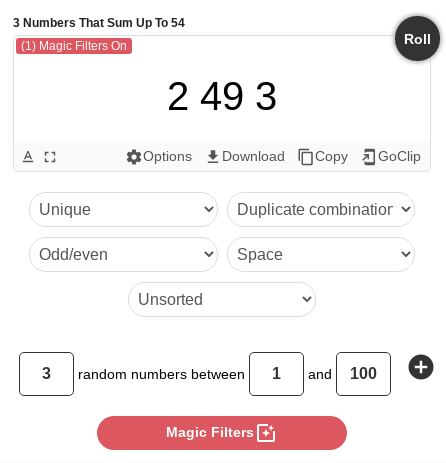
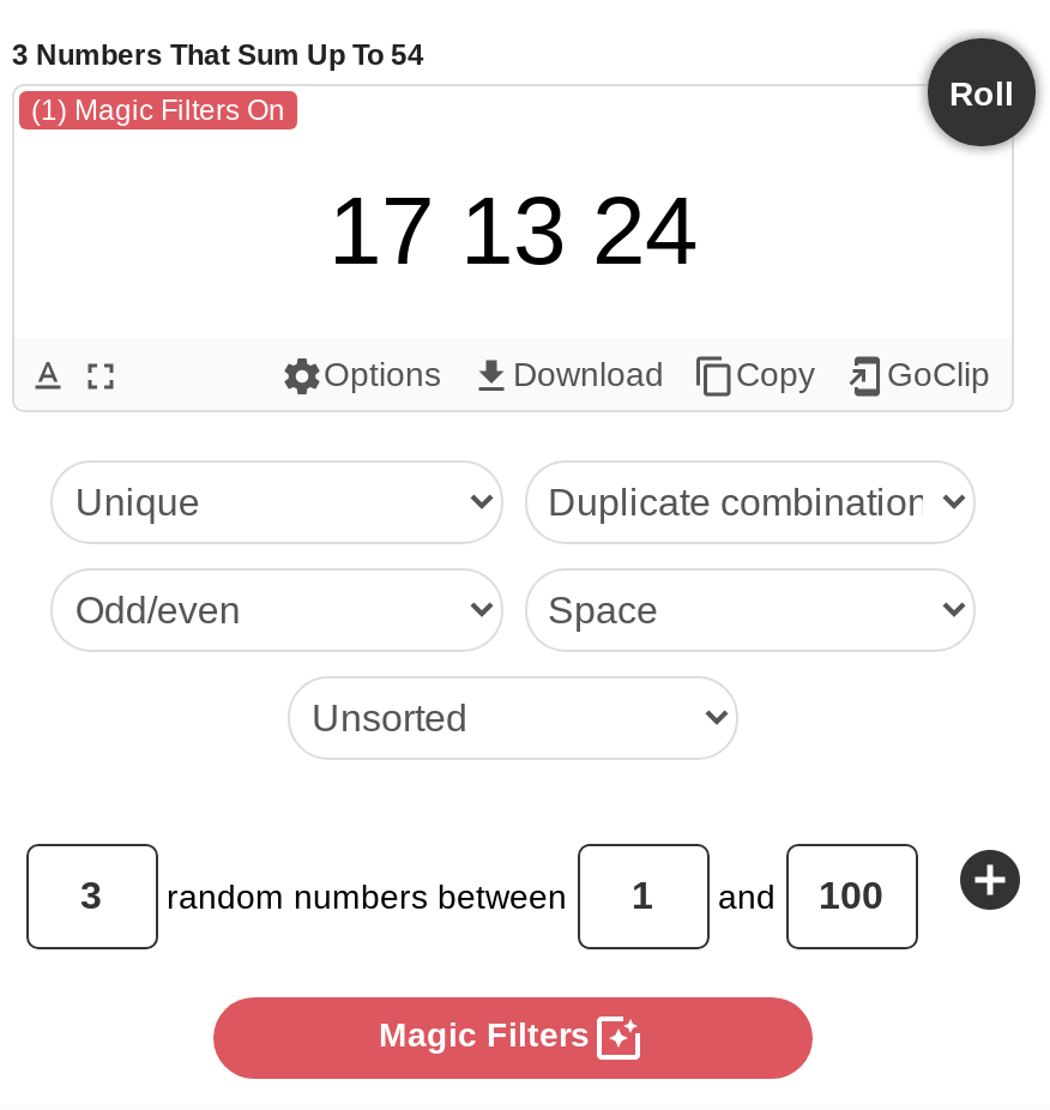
[167,74,277,118] 2 49 3 -> [328,177,698,283] 17 13 24

